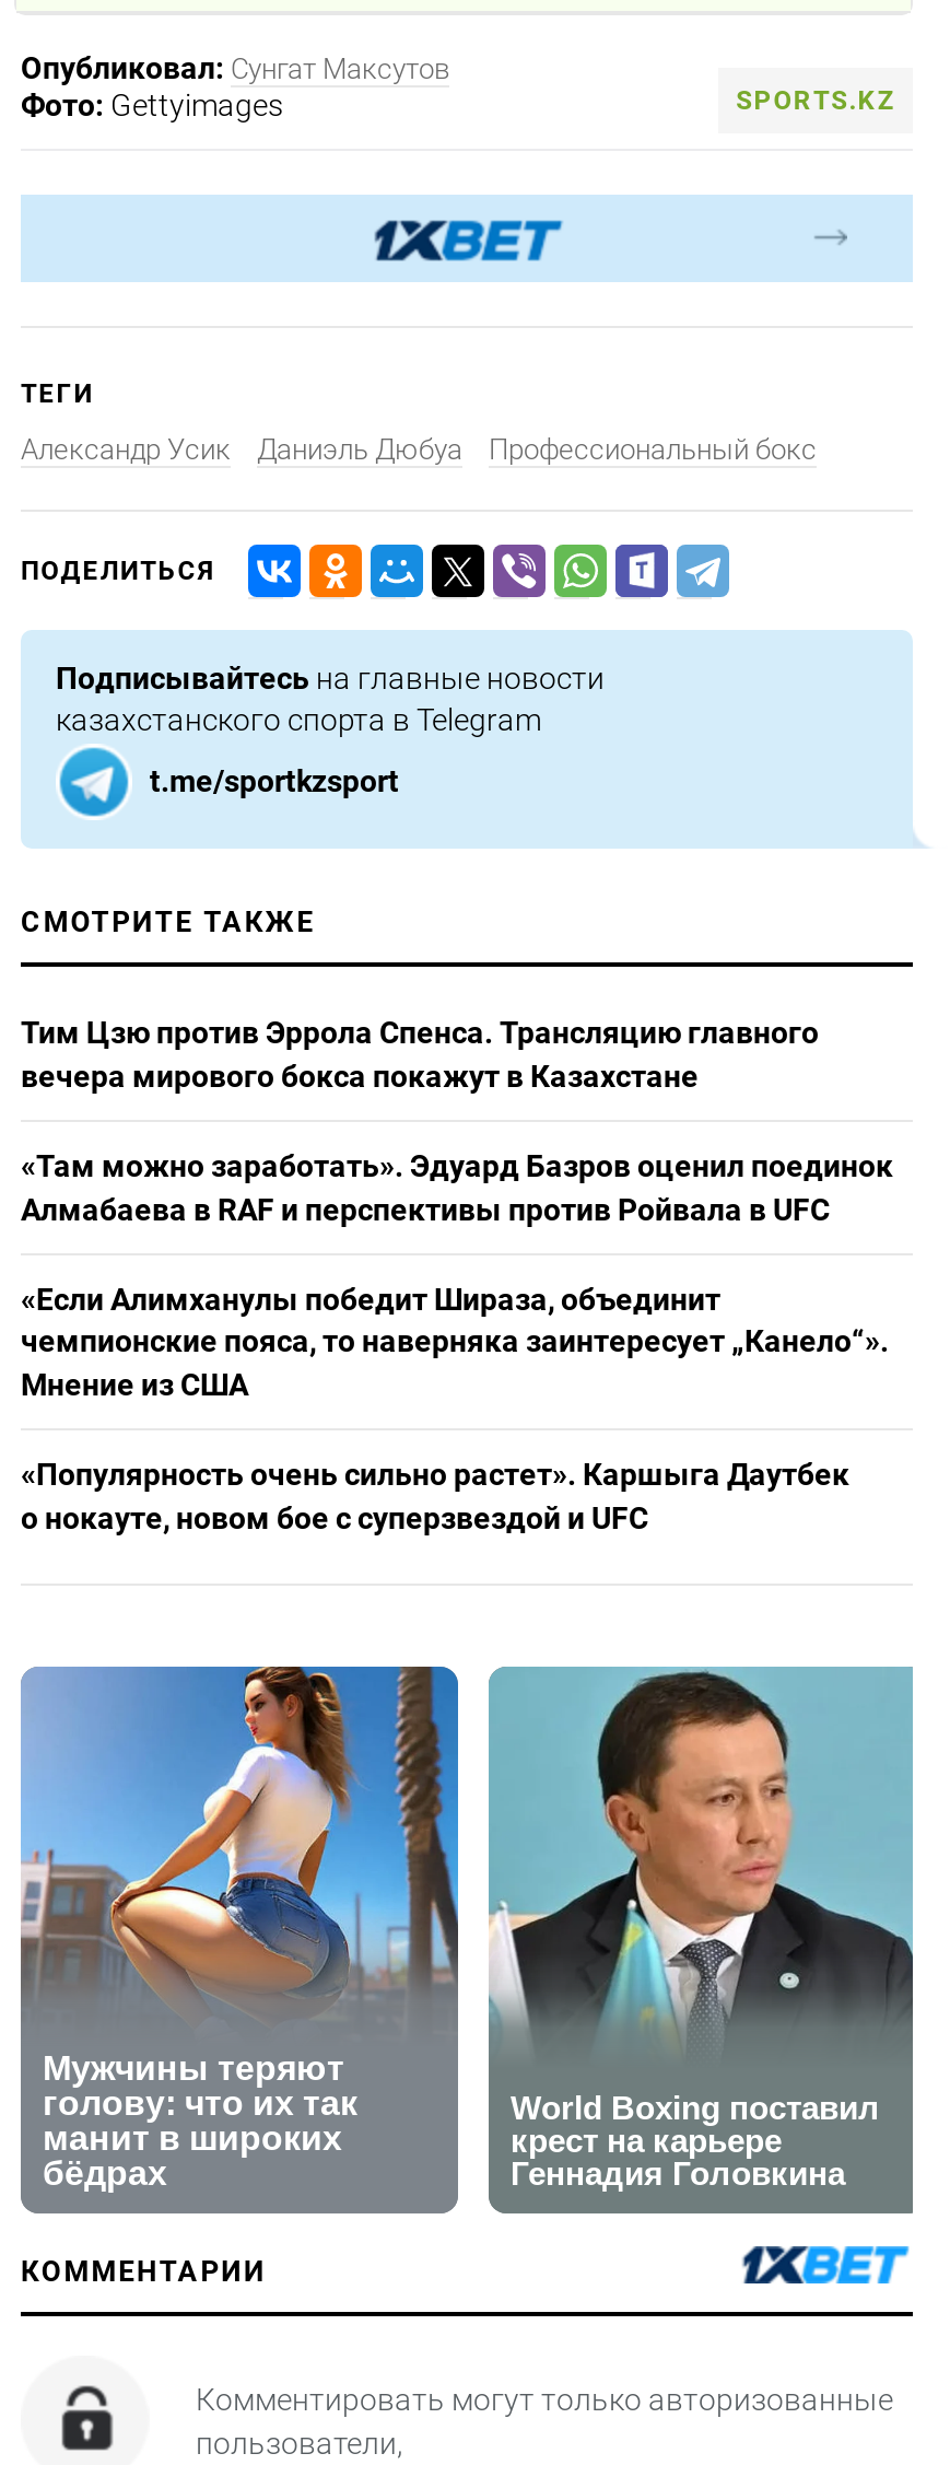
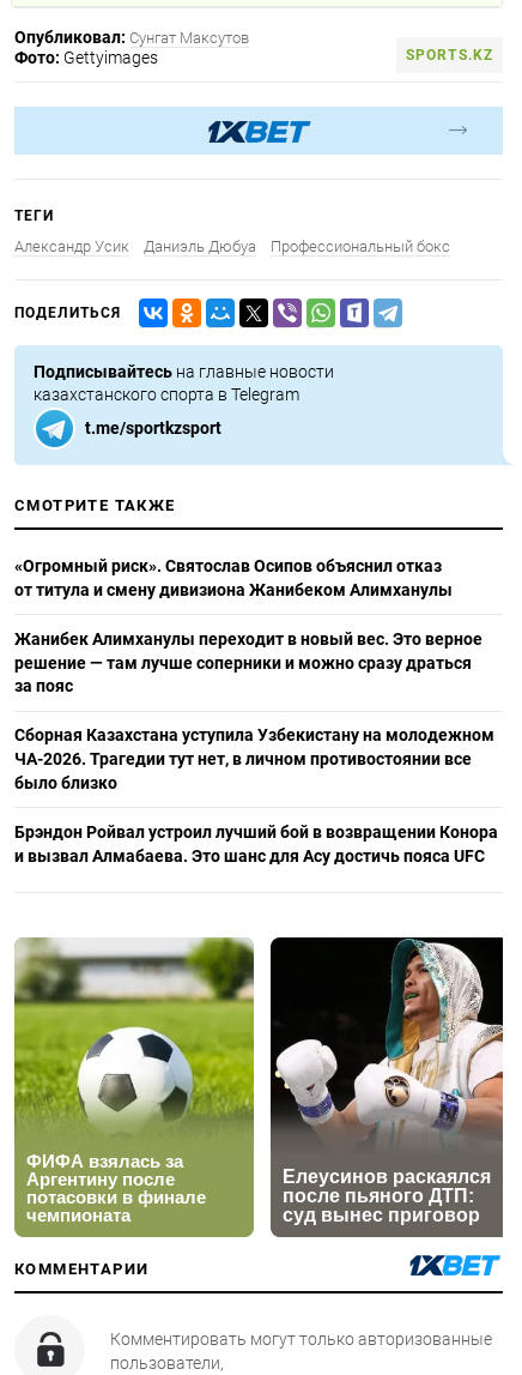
[21,1015,819,1093] Тим Цзю против Эррола Спенса. Трансляцию главного | вечера мирового бокса покажут в Казахстане -> [14,556,453,599] «Огромный риск». Святослав Осипов объяснил отказ | от титула и смену дивизиона Жанибеком Алимханулы
[21,1148,893,1226] «Там можно заработать». Эдуард Базров оценил поединок | Алмабаева в RAF и перспективы против Ройвала в UFC -> [14,629,482,696] Жанибек Алимханулы переходит в новый вес. Это верное | решение — там лучше соперники и можно сразу драться | за пояс
[21,1281,889,1402] «Если Алимханулы победит Шираза, объединит | чемпионские пояса, то наверняка заинтересует „Канело“». | Мнение из США -> [14,726,494,792] Сборная Казахстана уступила Узбекистану на молодежном | ЧА-2026. Трагедии тут нет, в личном противостоянии все | было близко
[21,1457,849,1535] «Популярность очень сильно растет». Каршыга Даутбек | о нокауте, новом бое с суперзвездой и UFC -> [14,822,498,865] Брэндон Ройвал устроил лучший бой в возвращении Конора | и вызвал Алмабаева. Это шанс для Асу достичь пояса UFC
[19,1664,460,2213] [image] -> [13,936,255,1237] [image]
[486,1664,915,2211] [image] -> [269,936,504,1234] [image]

